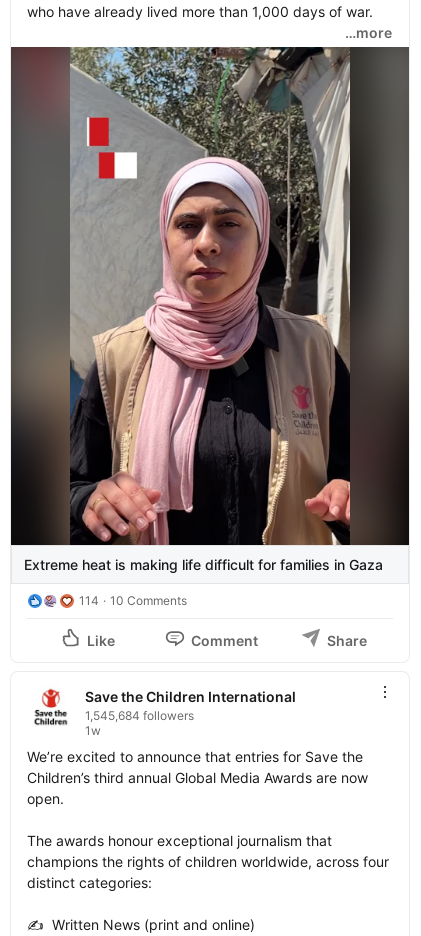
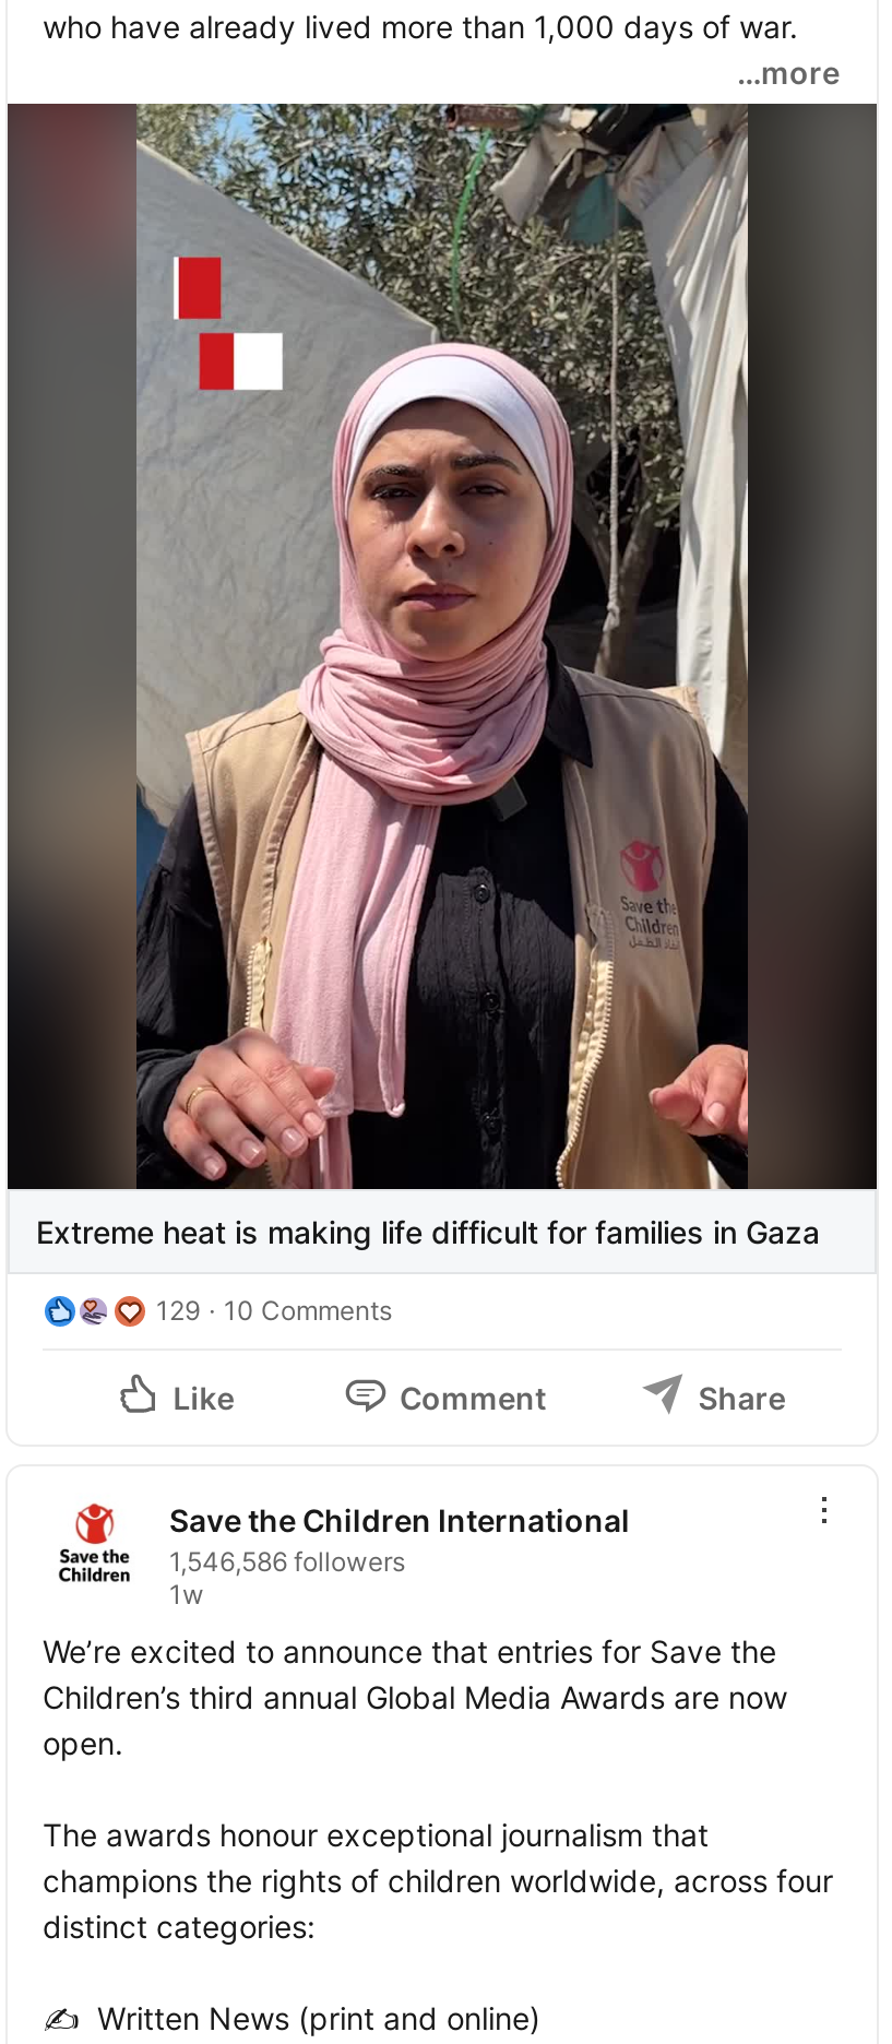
[79,593,187,608] 114 10 Comments -> [156,1295,392,1327] 129 10 Comments
[85,708,194,723] 1,545,684 followers -> [169,1546,405,1578] 1,546,586 followers

